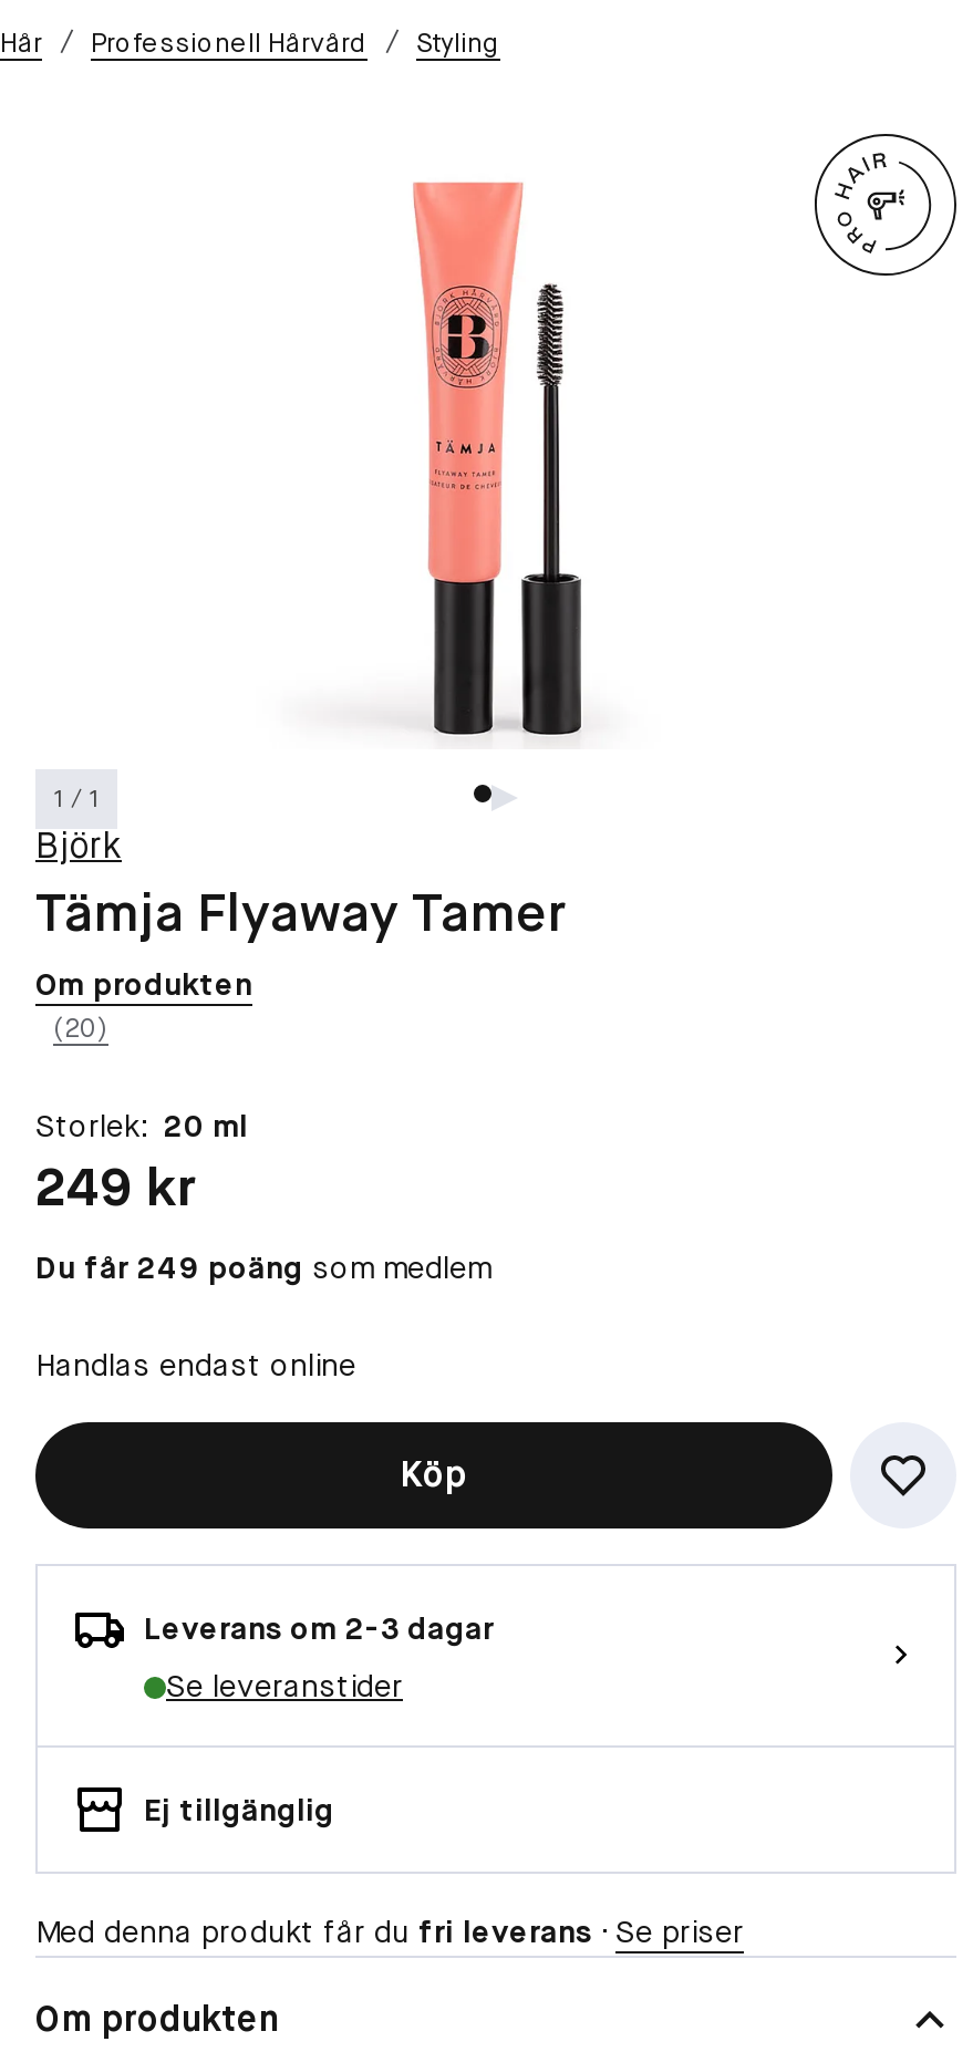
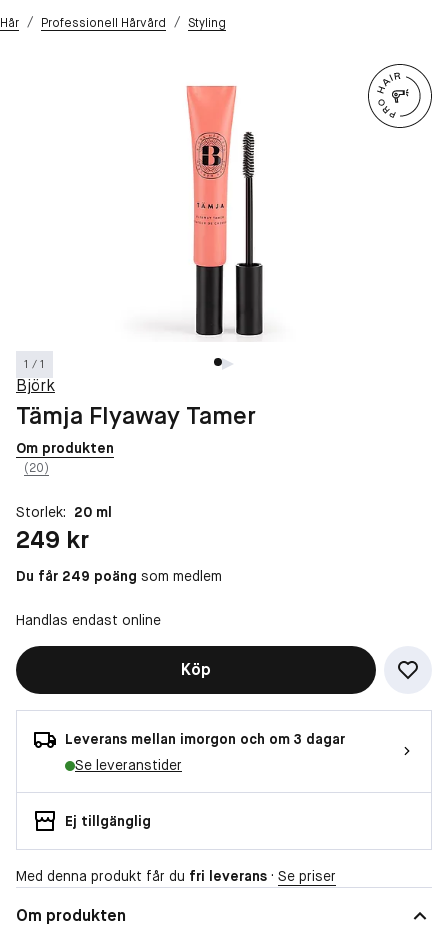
[144,1608,494,1648] Leverans om 2-3 dagar -> [65,730,345,748] Leverans mellan imorgon och om 3 dagar

